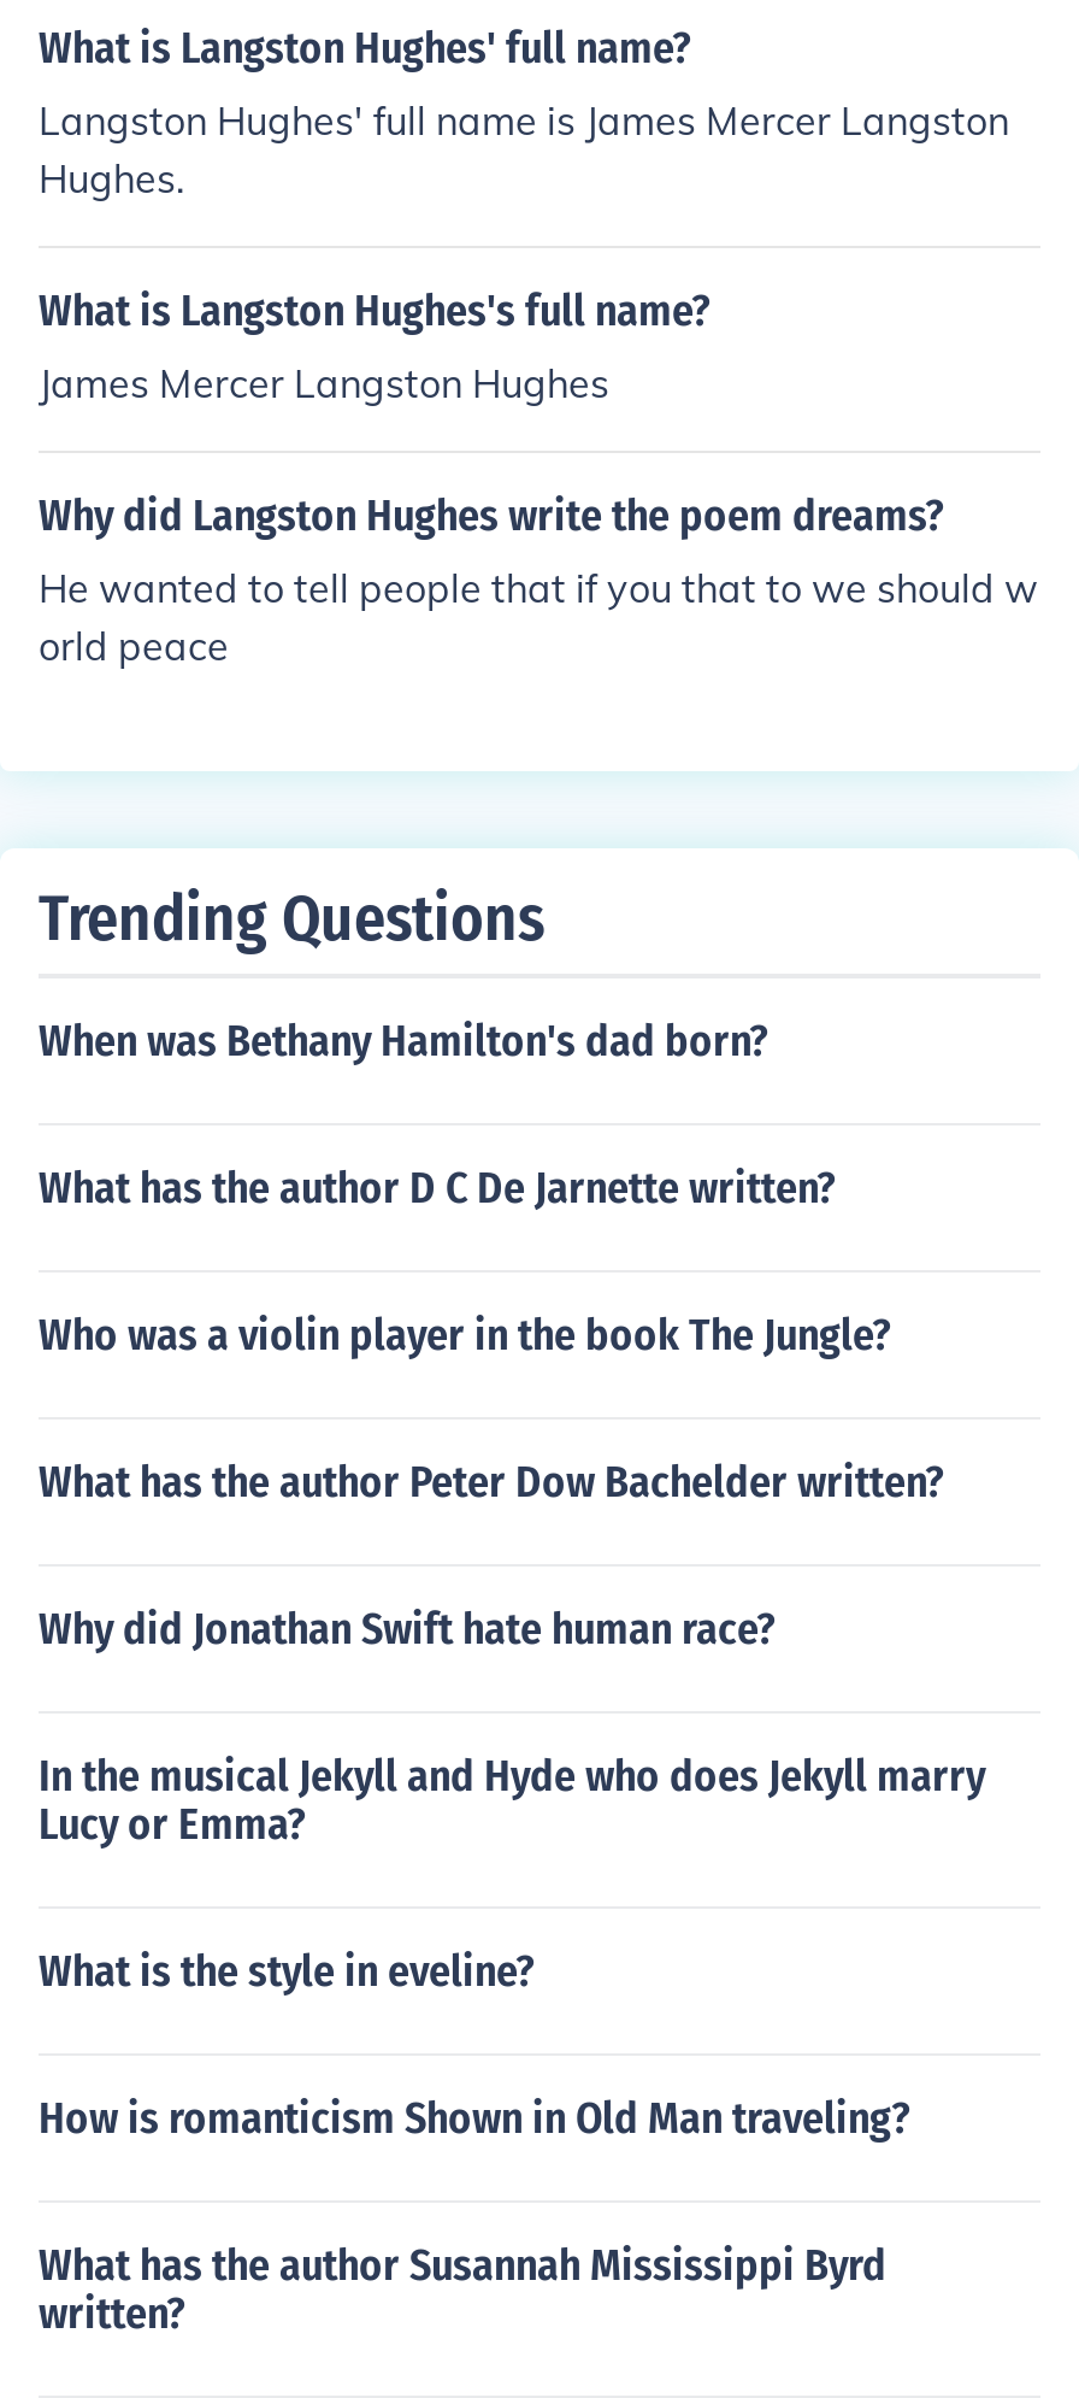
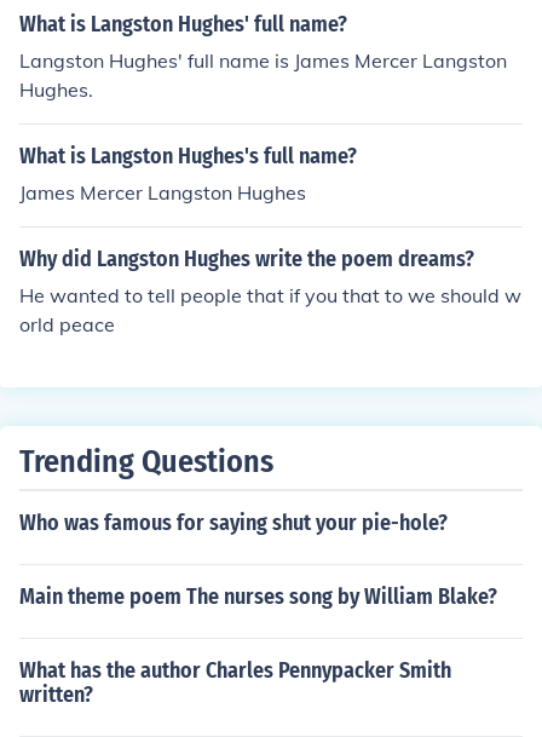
[39,1015,985,2292] When was Bethany Hamilton's dad born? | What has the author D C De Jarnette written? | Who was a violin player in the book The Jungle? | What has the author Peter Dow Bachelder written? | Why did Jonathan Swift hate human race? | In the musical Jekyll and Hyde who does Jekyll marry | Lucy or Emma? | What is the style in eveline? | How is romanticism Shown in Old Man traveling? | What has the author Susannah Mississippi Byrd -> [19,509,497,684] Who was famous for saying shut your pie-hole? | Main theme poem The nurses song by William Blake? | What has the author Charles Pennypacker Smith

